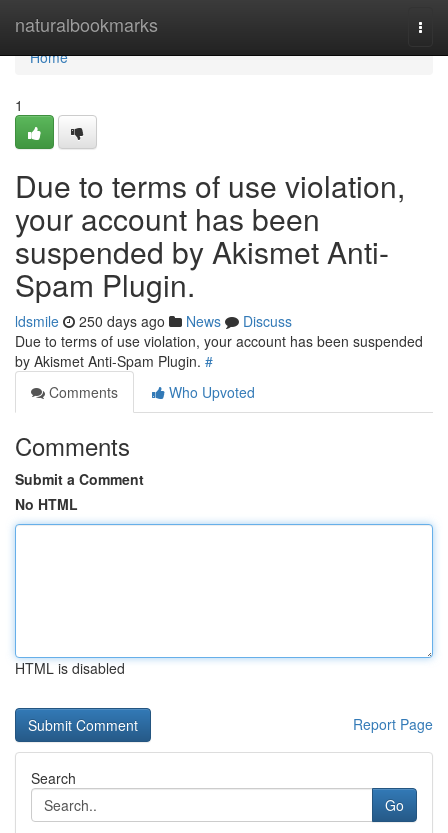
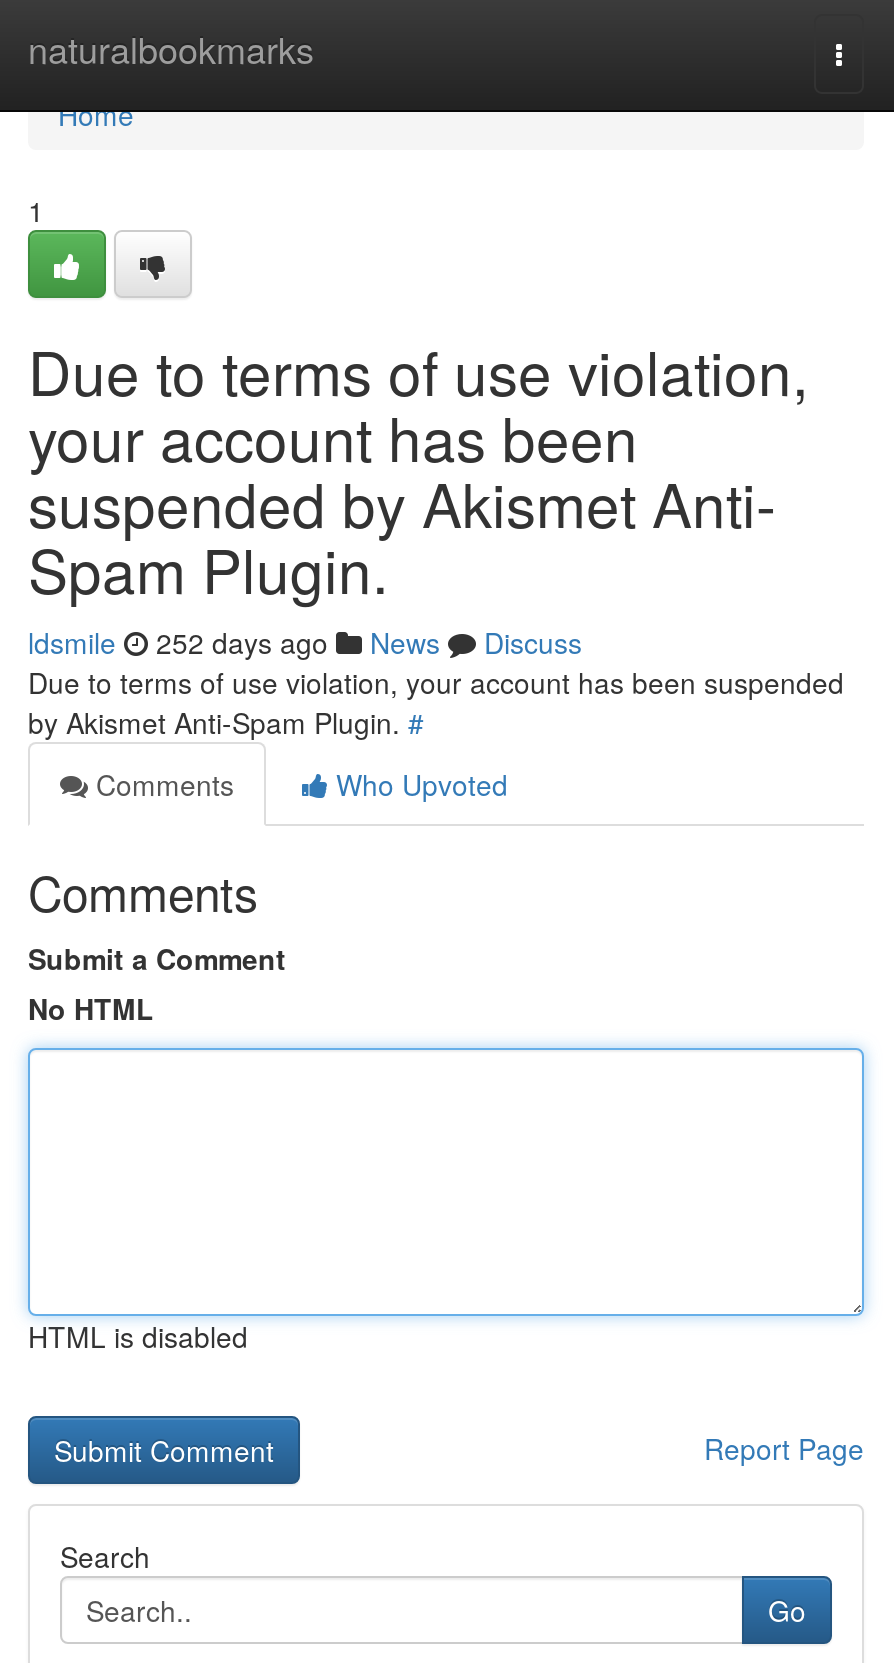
[15,311,292,331] ldsmile 250 days ago News Discuss -> [28,622,582,662] ldsmile 252 days ago News Discuss

